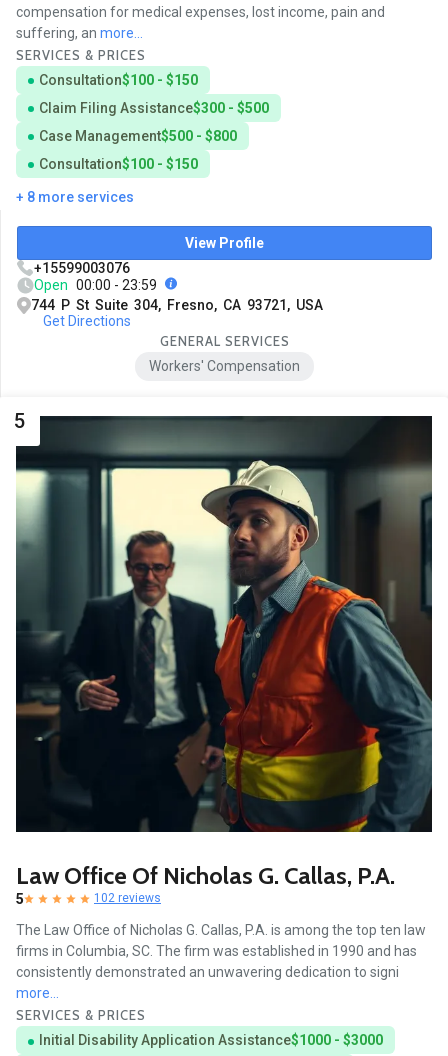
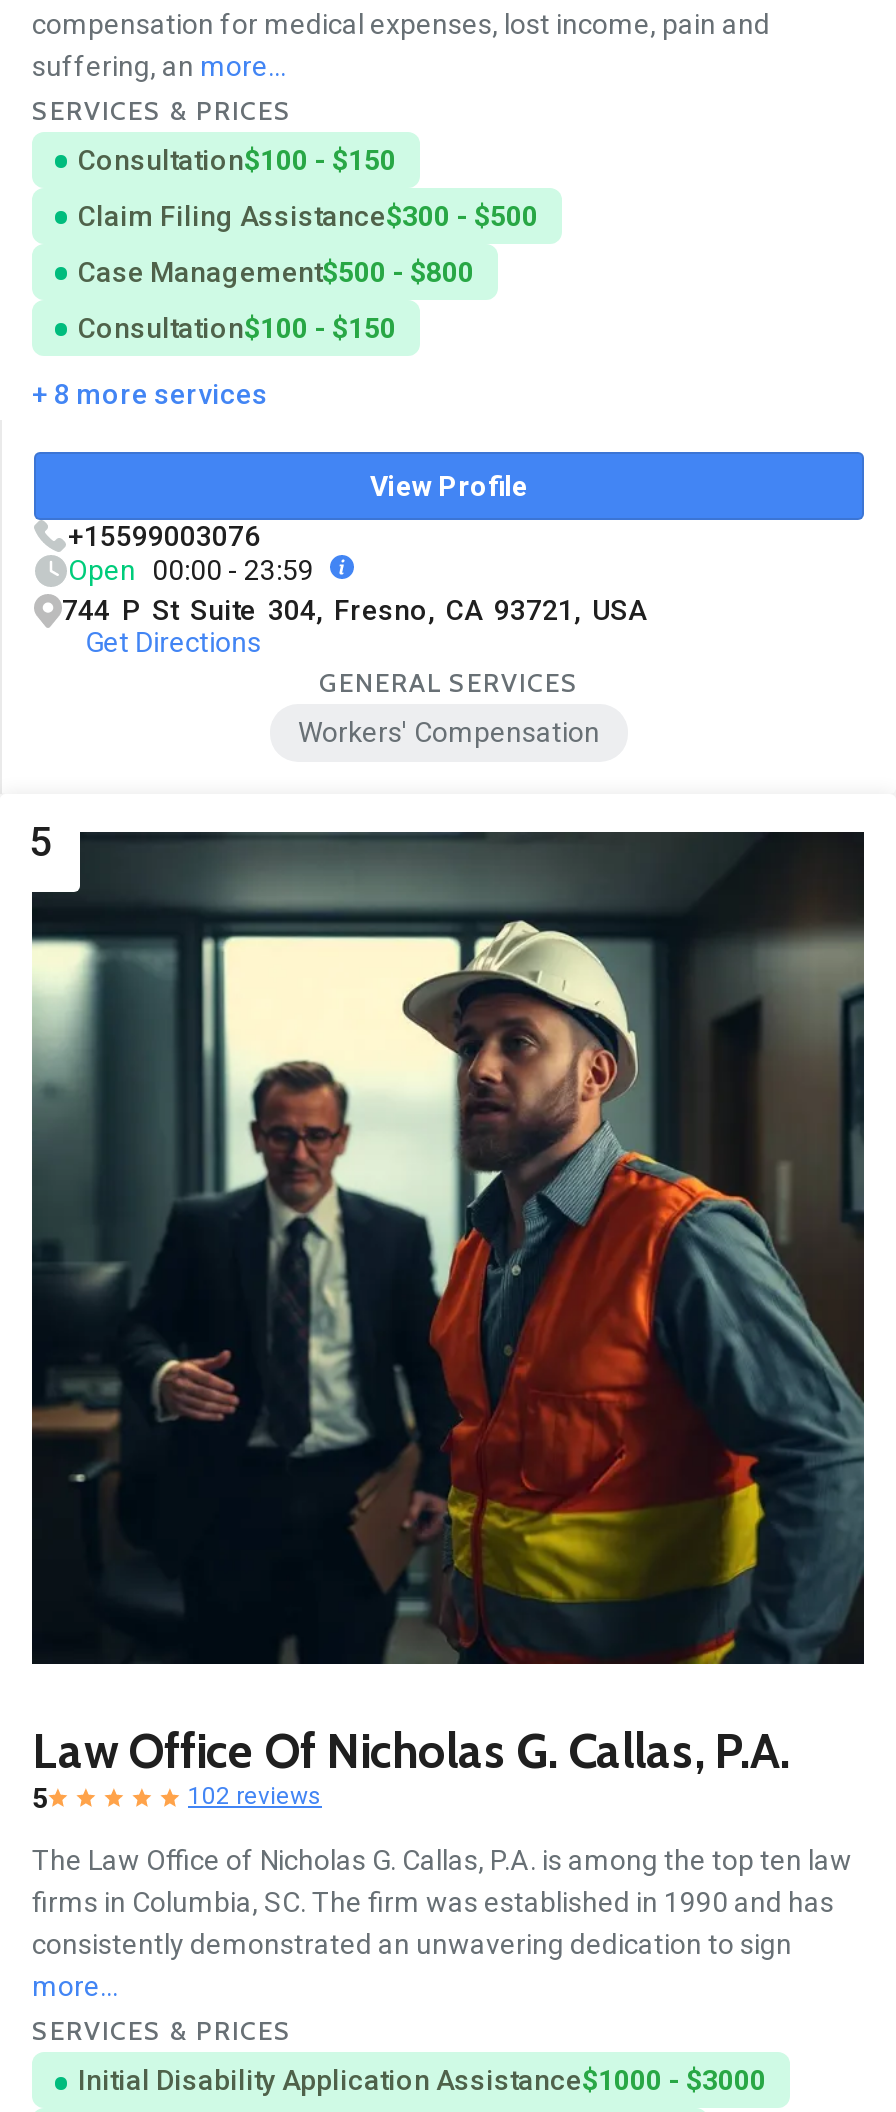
[16,964,399,980] consistently demonstrated an unwavering dedication to signi -> [32,1929,792,1961] consistently demonstrated an unwavering dedication to sign

